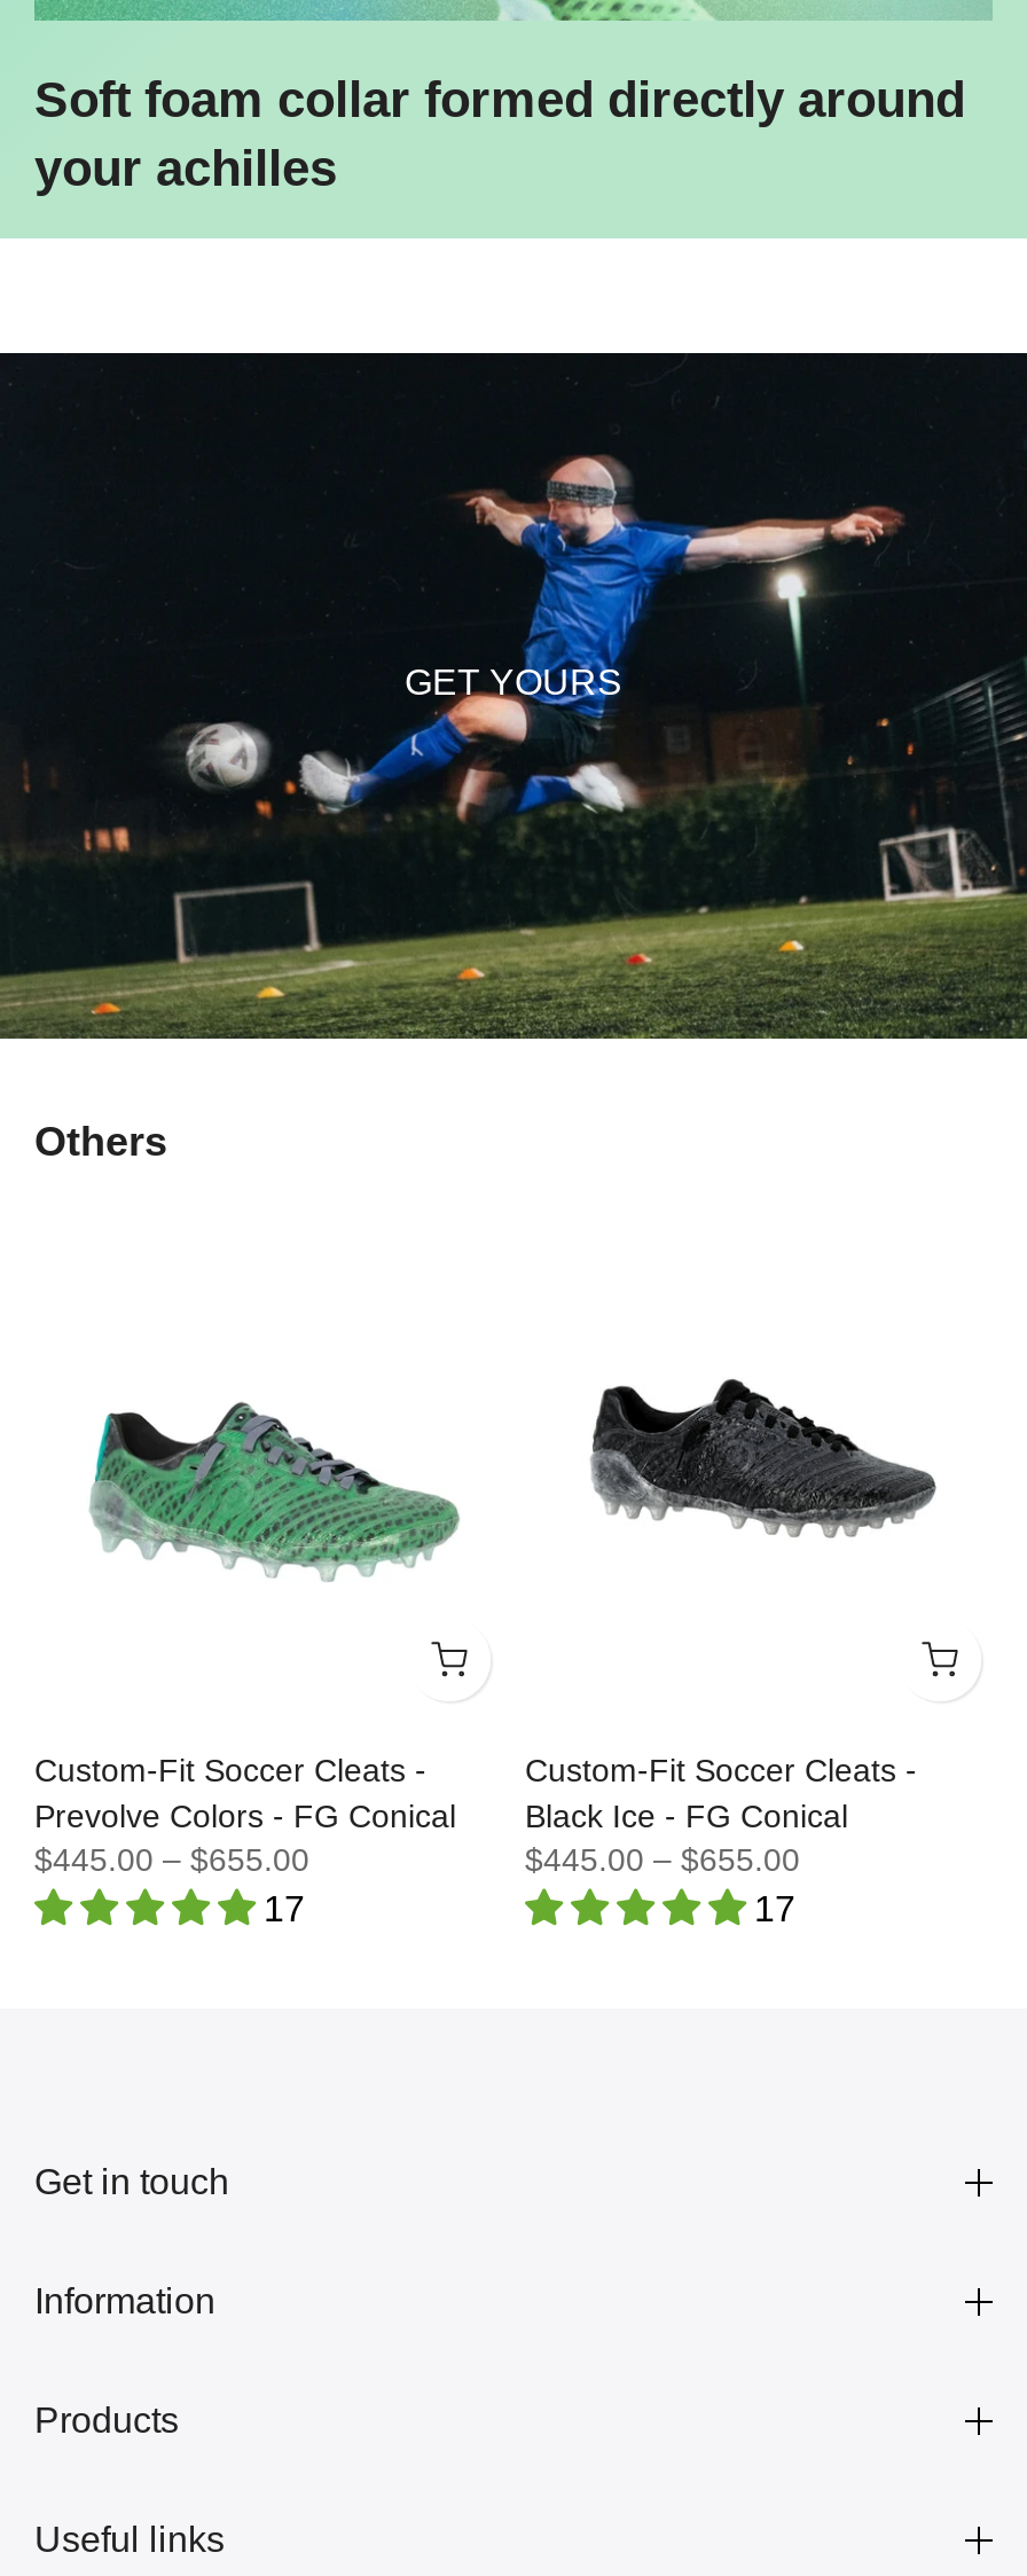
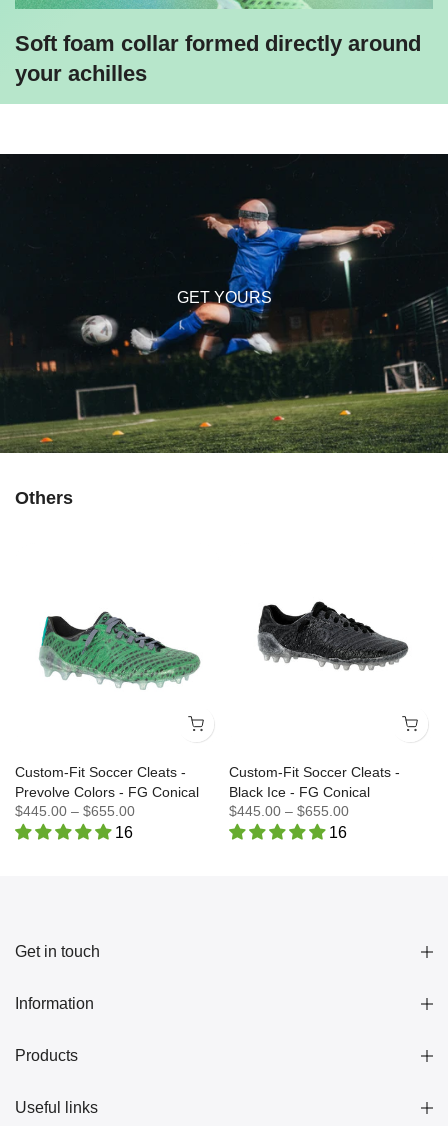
[264,1889,305,1928] 17 -> [115,824,133,841] 16
[754,1889,795,1928] 17 -> [329,824,347,841] 16

